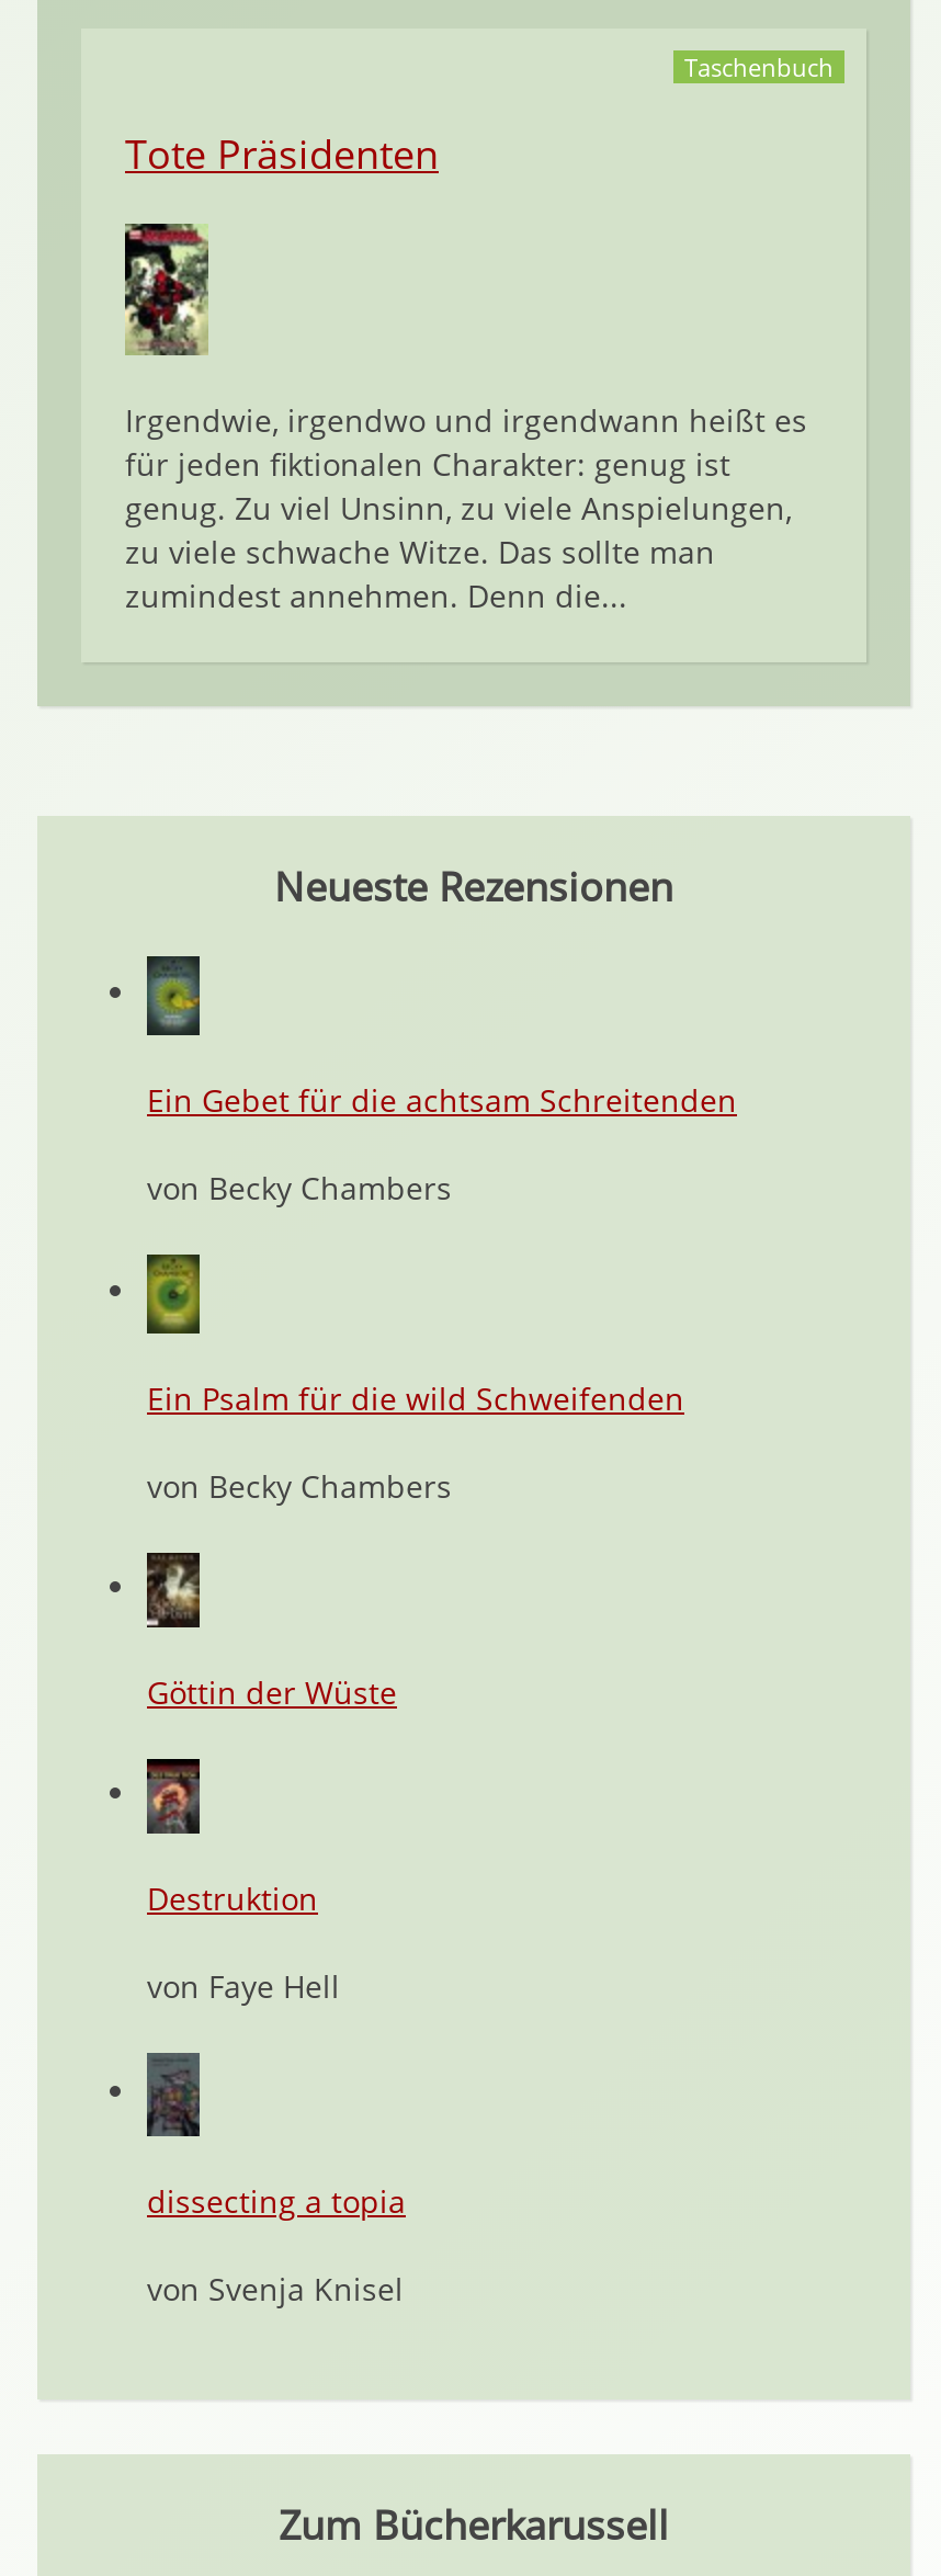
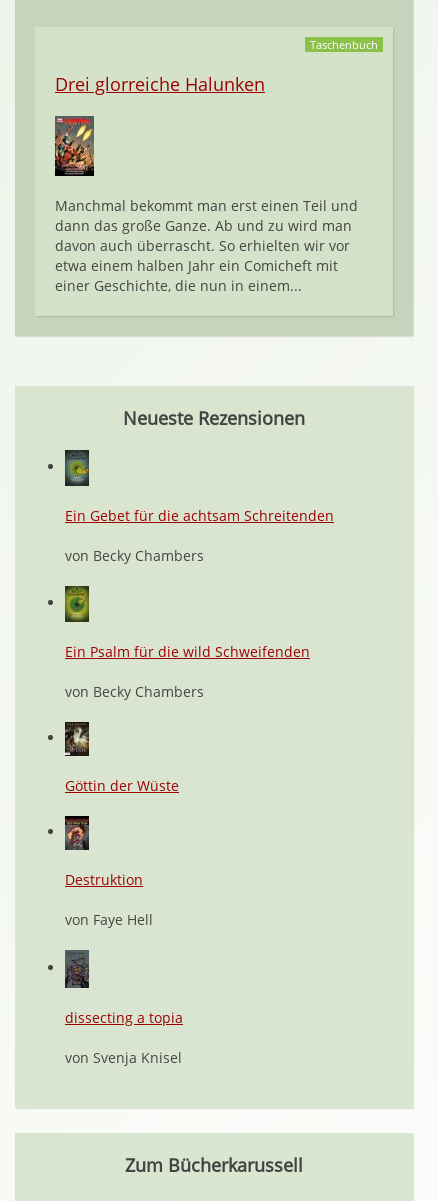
[125,127,439,180] Tote Präsidenten -> [55,72,265,96] Drei glorreiche Halunken
[123,222,807,616] [image] | Irgendwie, irgendwo und irgendwann heißt es | für jeden fiktionalen Charakter: genug ist | genug. Zu viel Unsinn, zu viele Anspielungen, | zu viele schwache Witze. Das sollte man | zumindest annehmen. Denn die... -> [54,115,358,295] [image] | Manchmal bekommt man erst einen Teil und | dann das große Ganze. Ab und zu wird man | davon auch überrascht. So erhielten wir vor | etwa einem halben Jahr ein Comicheft mit | einer Geschichte, die nun in einem...

